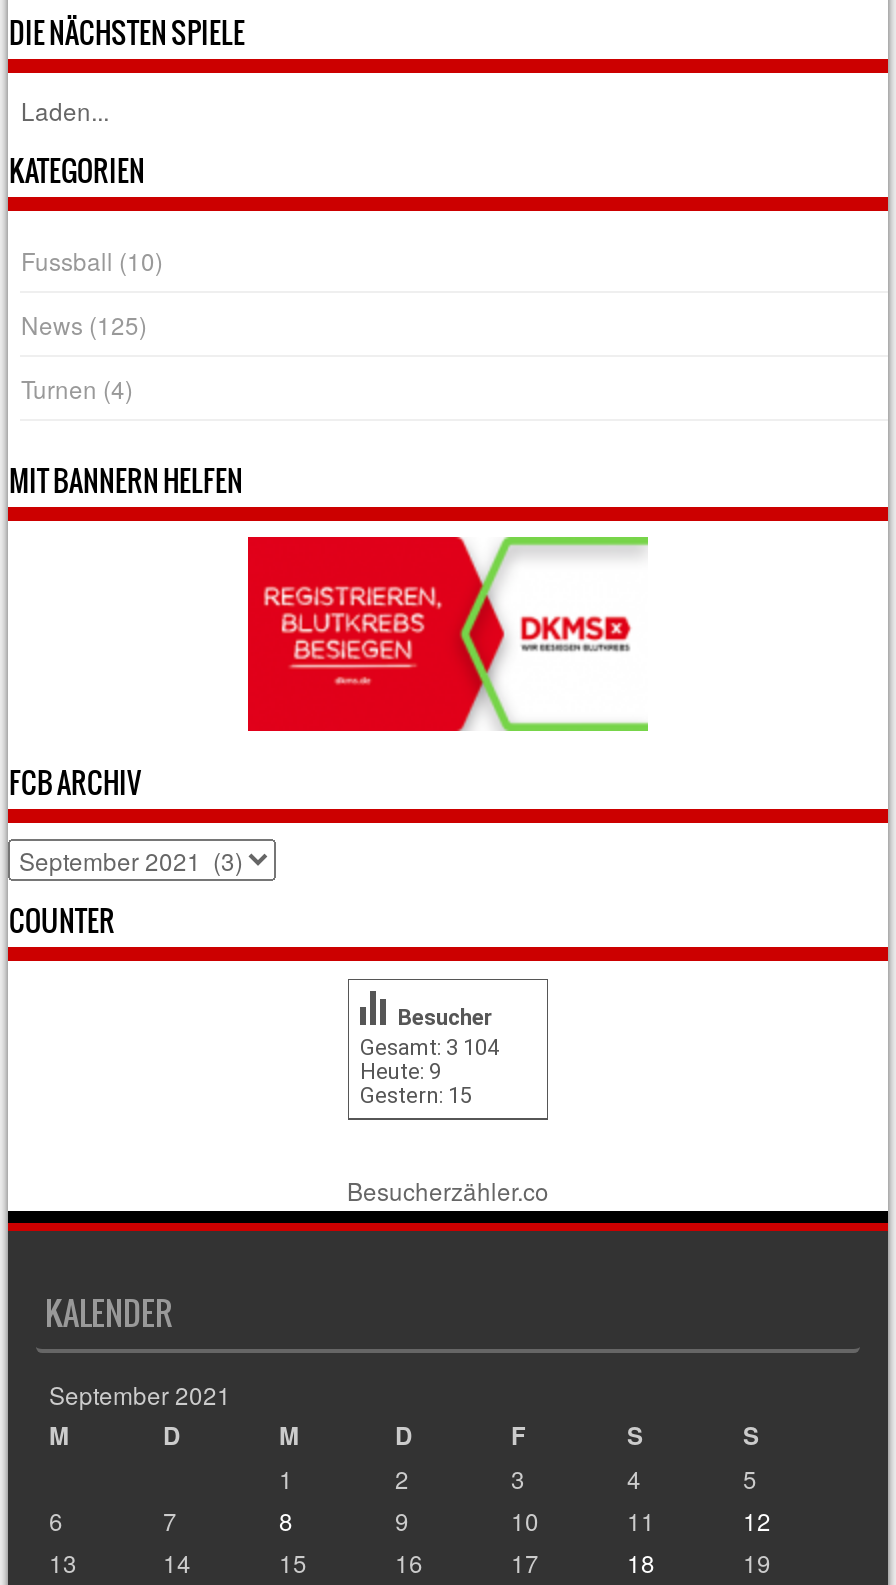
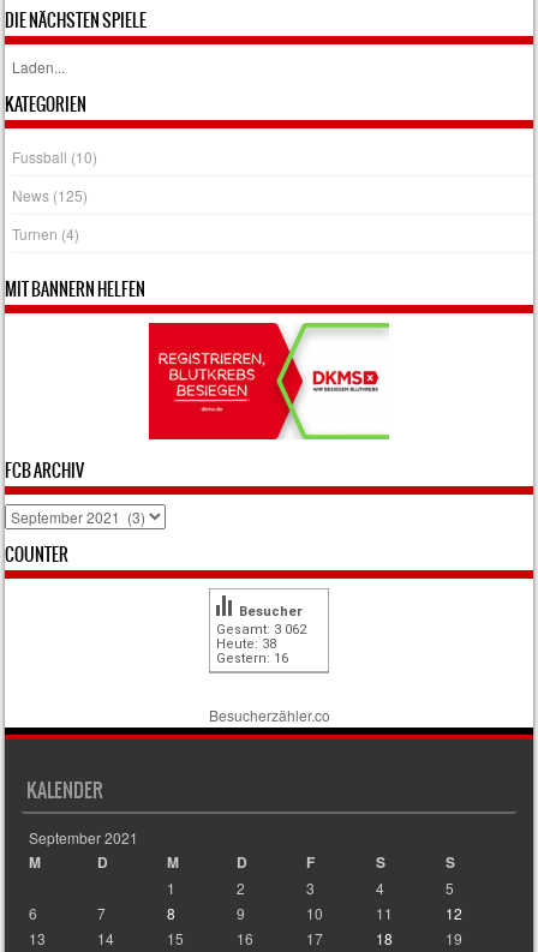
[360,1035,499,1060] Gesamt: 3 104 -> [216,622,307,637] Gesamt: 3 062
[360,1059,441,1084] Heute: 9 -> [216,636,276,652] Heute: 38
[360,1083,472,1108] Gestern: 15 -> [216,651,288,666] Gestern: 16

